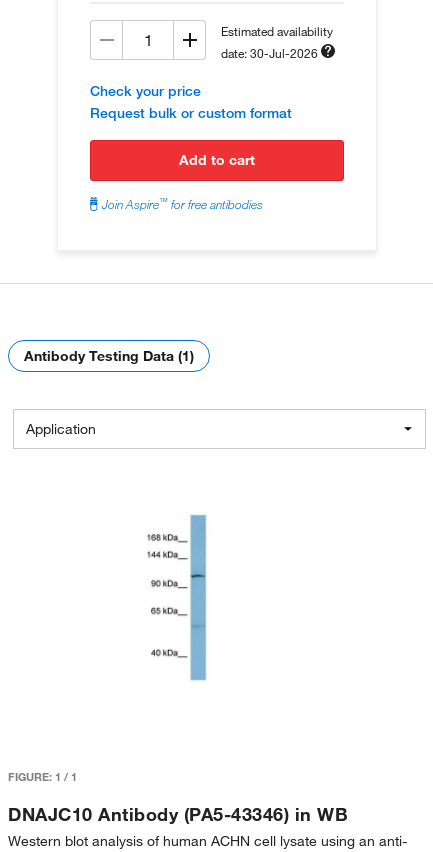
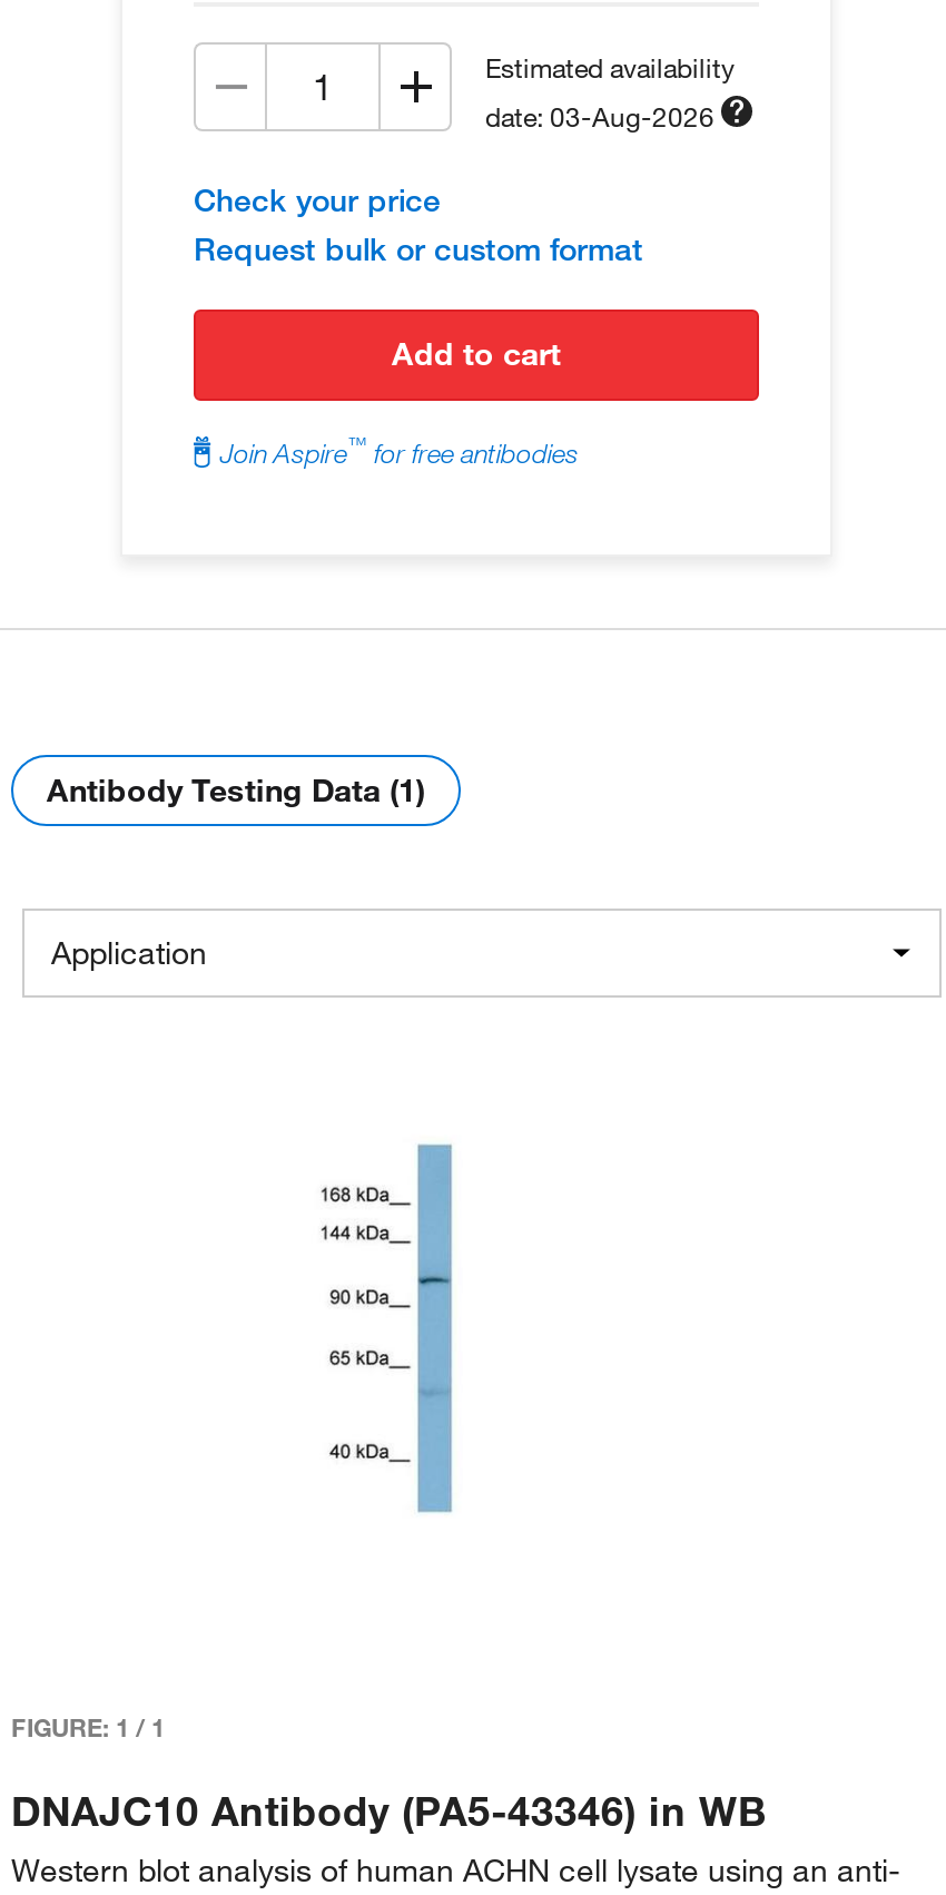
[221,45,318,61] date: 30-Jul-2026 -> [485,98,715,133] date: 03-Aug-2026

